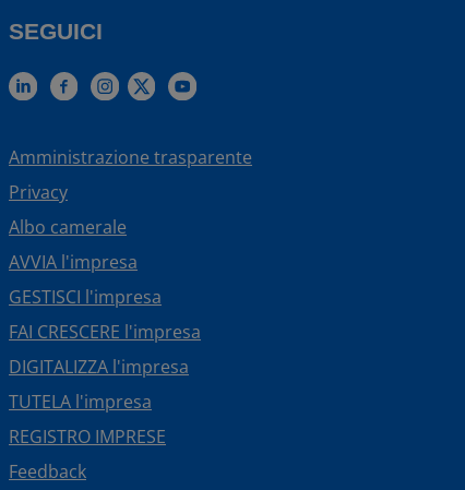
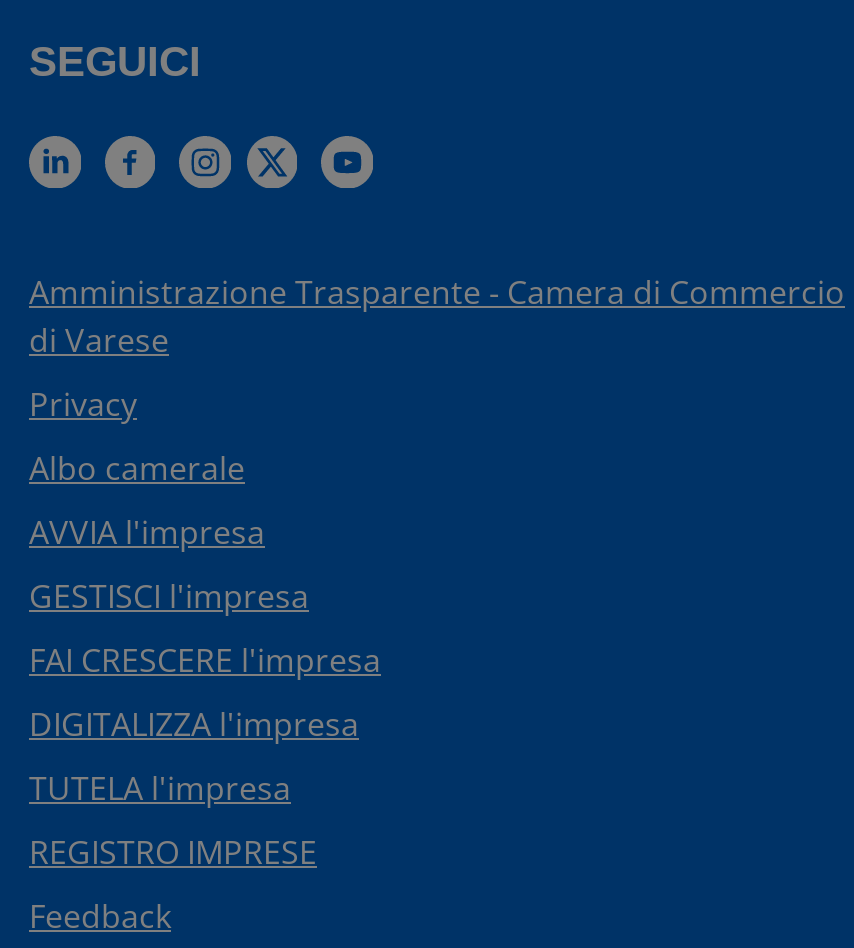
[9,145,252,169] Amministrazione trasparente -> [29,270,845,362] Amministrazione Trasparente - Camera di Commercio | di Varese

